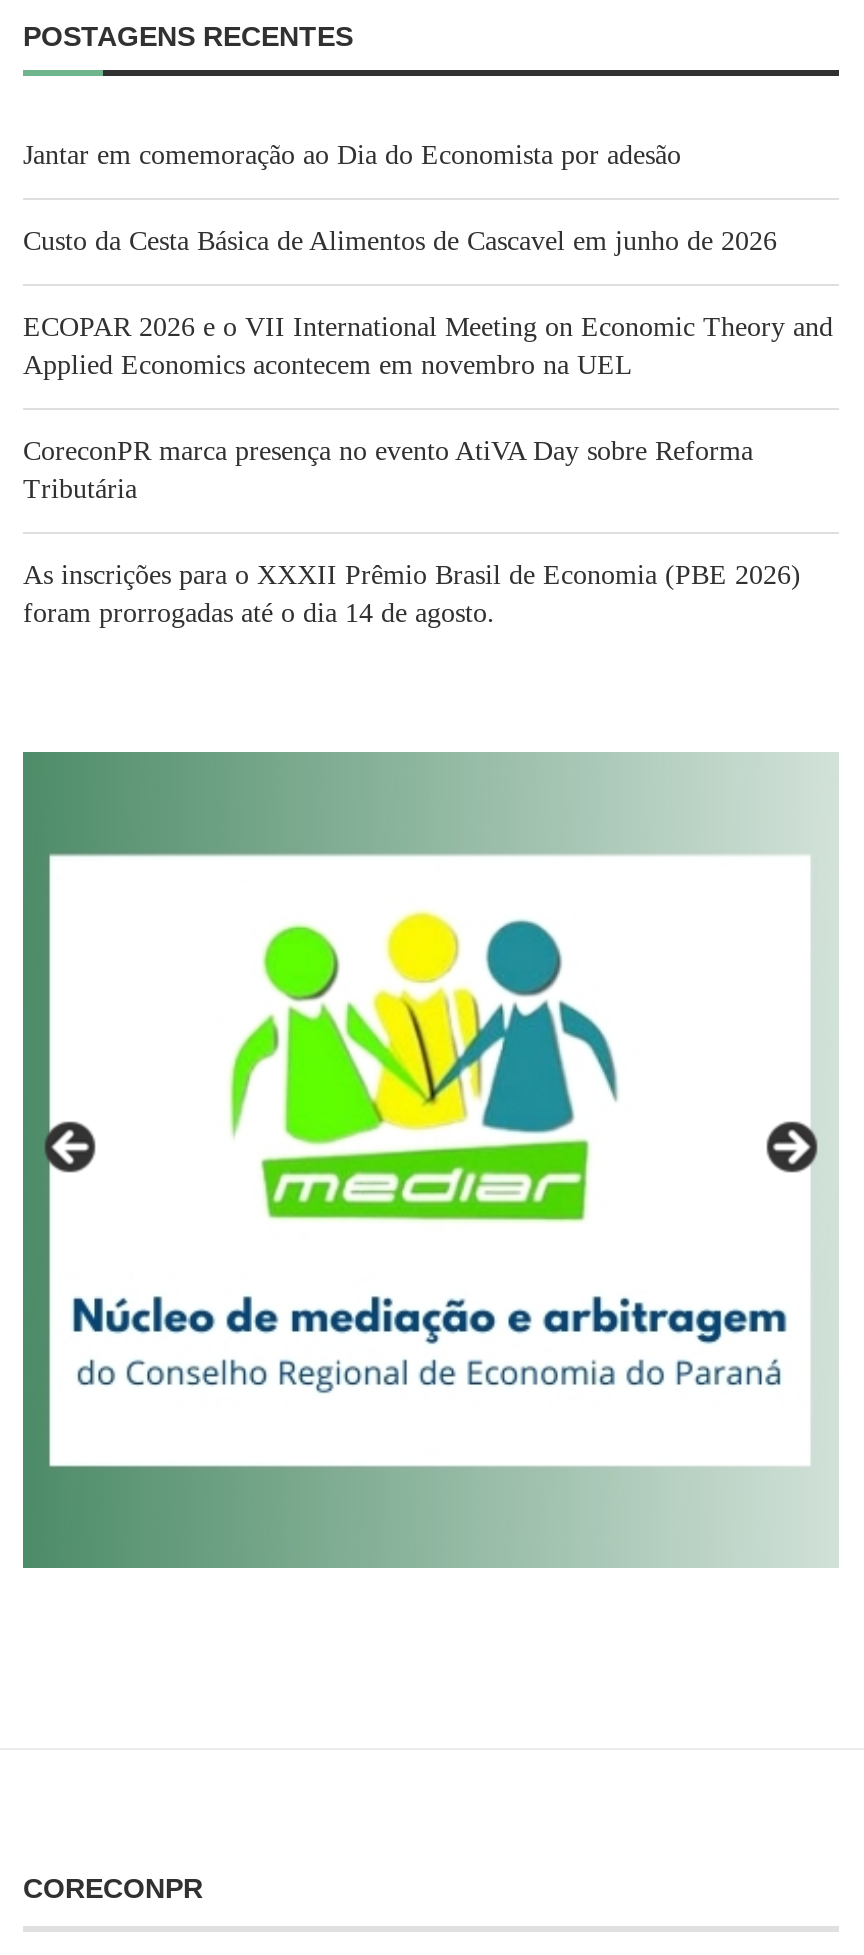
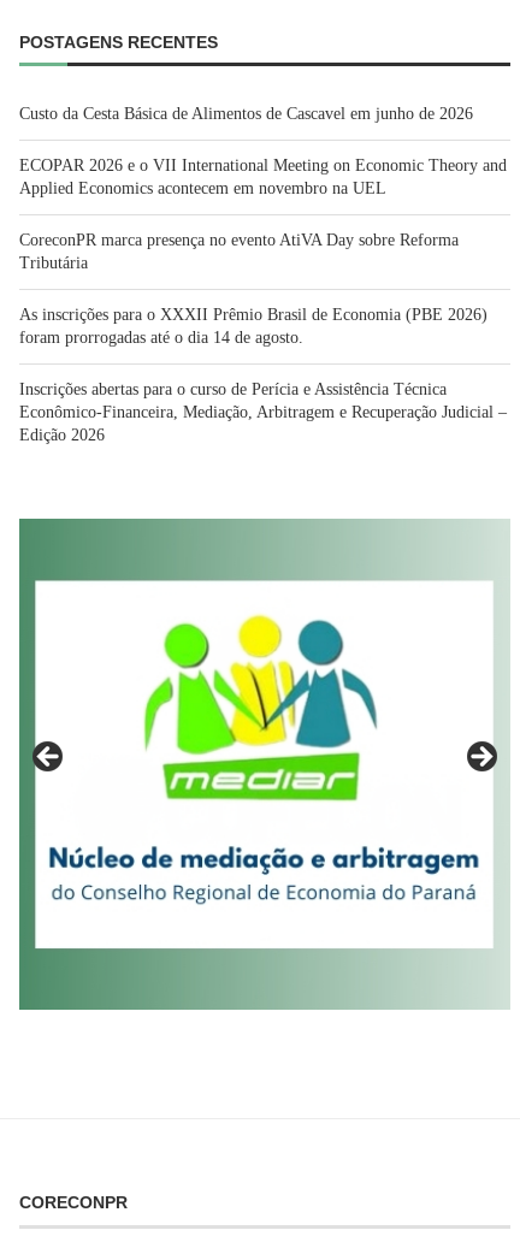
[23,140,681,170] Jantar em comemoração ao Dia do Economista por adesão -> none
moved [23,226,833,628] -> [19,105,507,347]: Custo da Cesta Básica de Alimentos de Cascavel em junho de 2026 | ECOPAR 2026 e o VII International Meeting on Economic Theory and | Applied Economics acontecem em novembro na UEL | CoreconPR marca presença no evento AtiVA Day sobre Reforma | Tributária | As inscrições para o XXXII Prêmio Brasil de Economia (PBE 2026) | foram prorrogadas até o dia 14 de agosto.
none -> [19,380,507,444] Inscrições abertas para o curso de Perícia e Assistência Técnica | Econômico-Financeira, Mediação, Arbitragem e Recuperação Judicial – | Edição 2026

